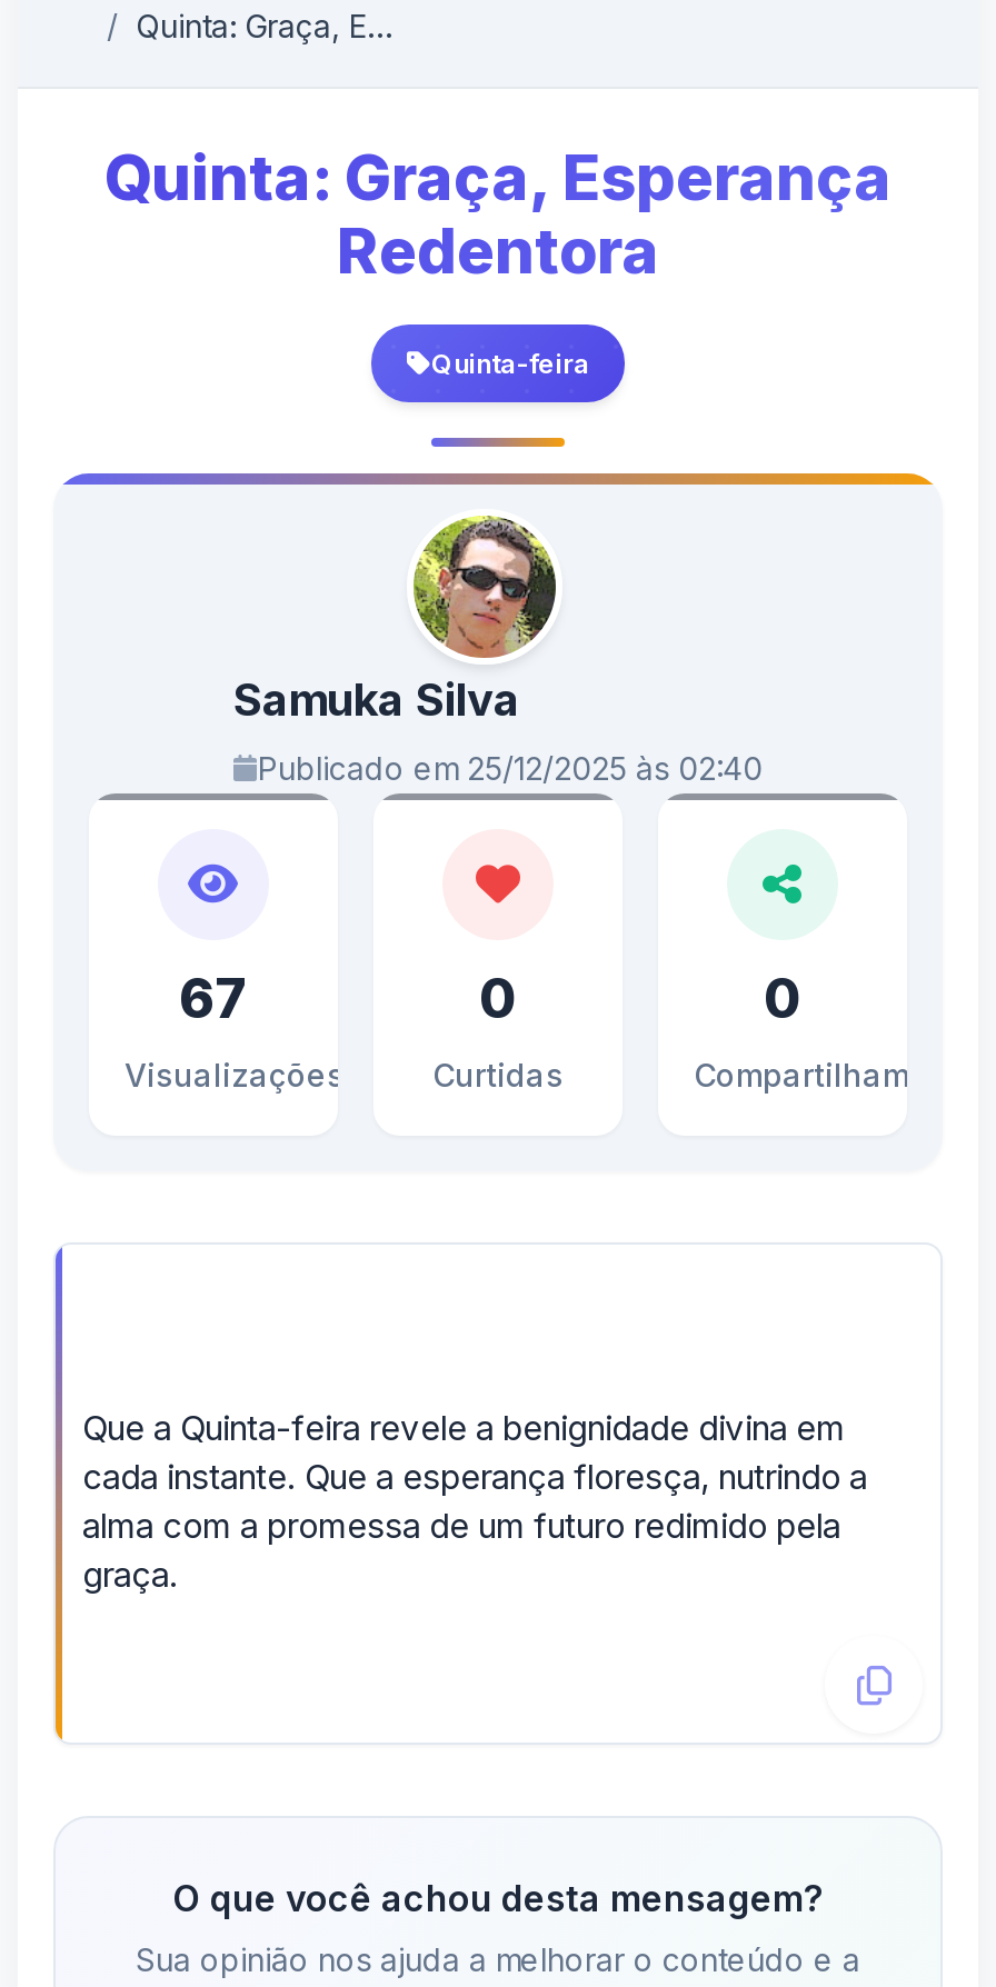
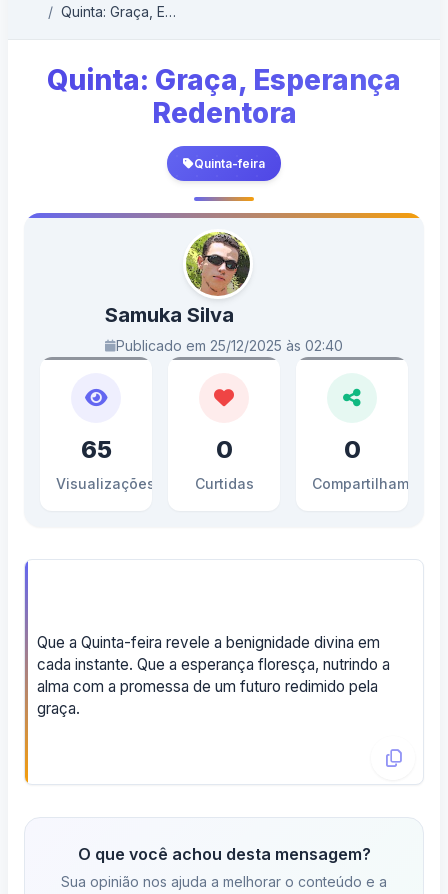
[179,967,248,1032] 67 -> [80,435,111,464] 65

